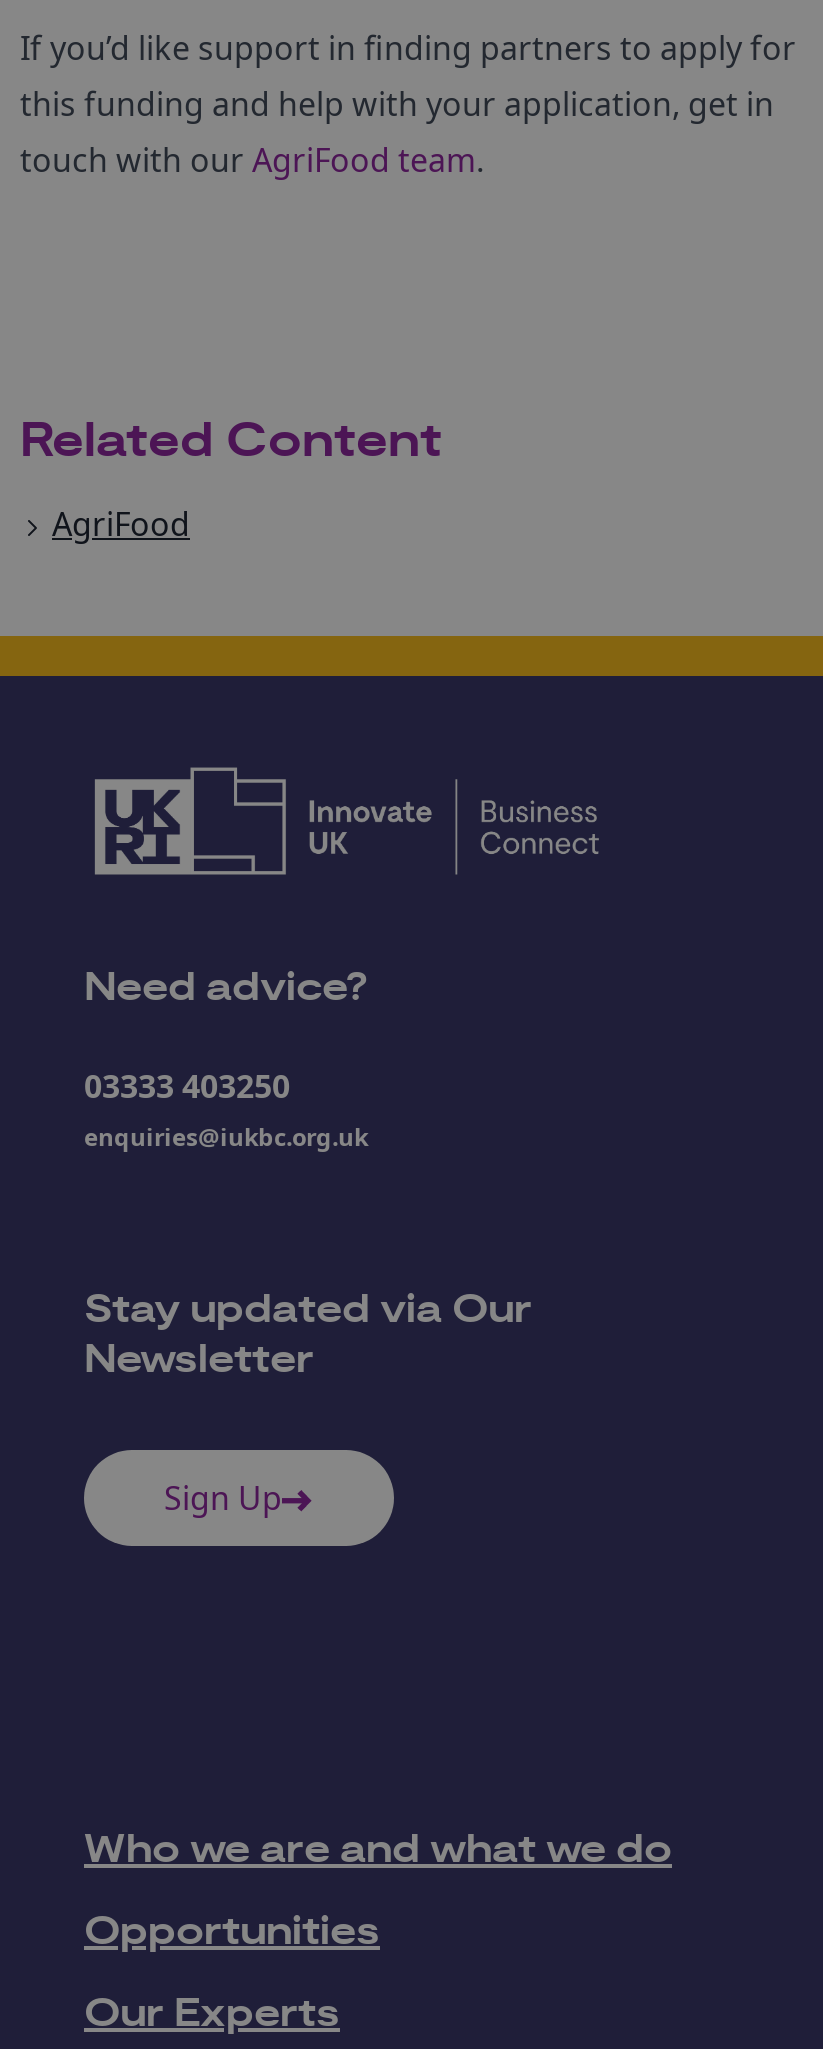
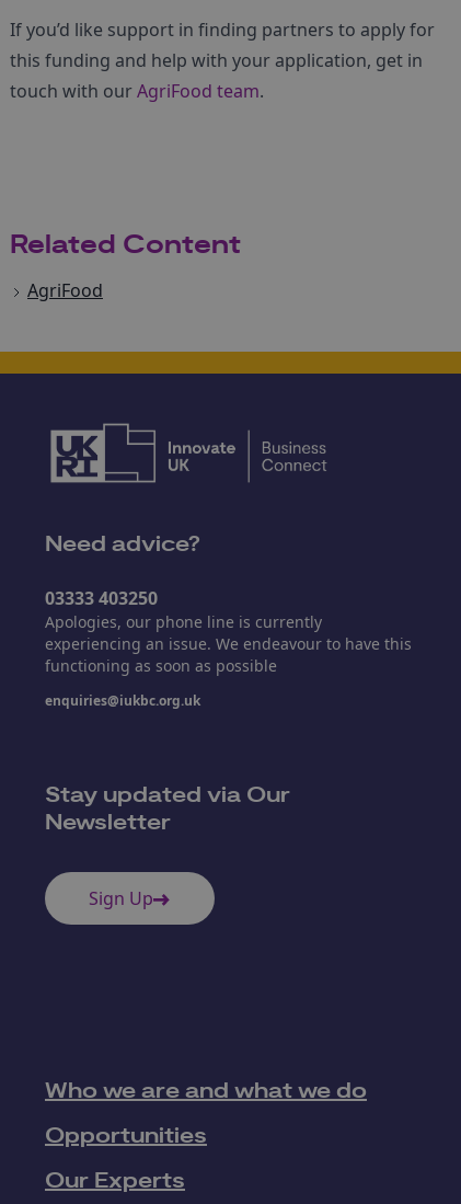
none -> [45,612,412,676] Apologies, our phone line is currently | experiencing an issue. We endeavour to have this | functioning as soon as possible

